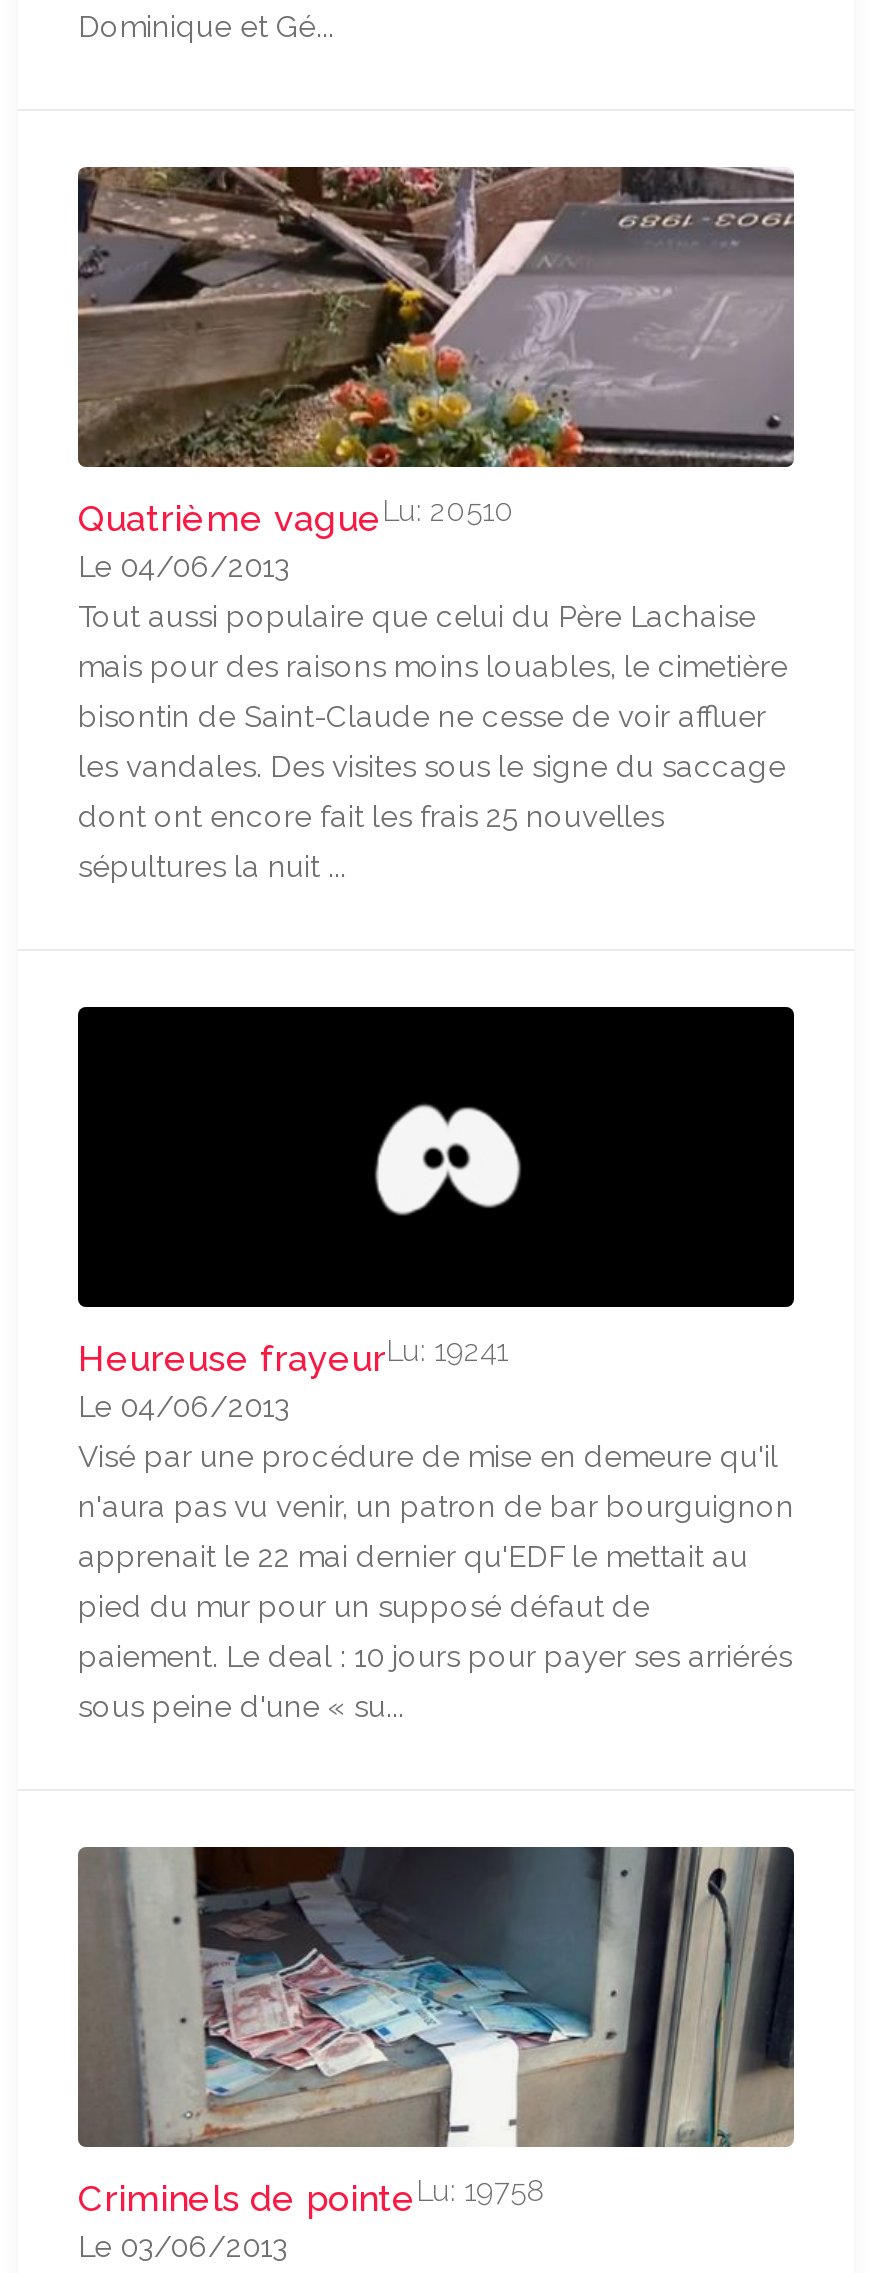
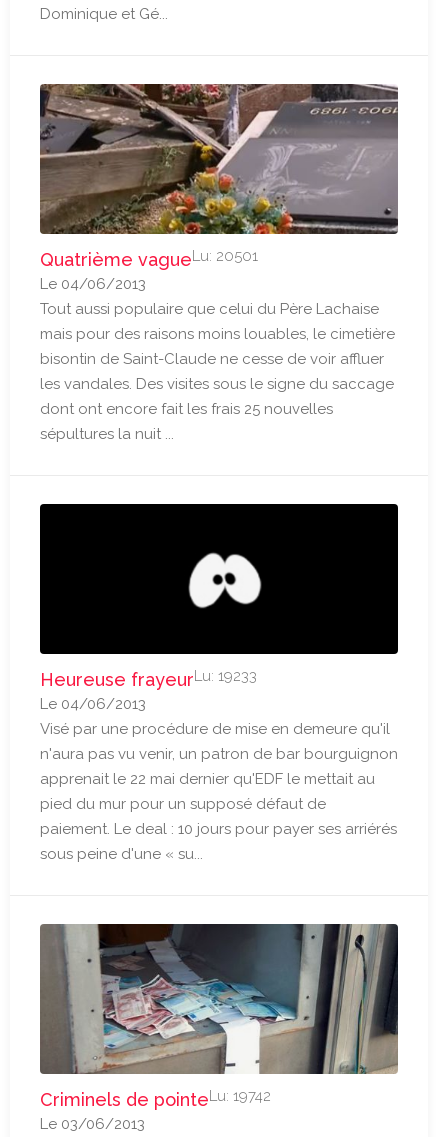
[78,493,514,539] Quatrième vagueLu: 20510 -> [40,247,258,270] Quatrième vagueLu: 20501
[78,1333,508,1379] Heureuse frayeurLu: 19241 -> [40,667,257,690] Heureuse frayeurLu: 19233
[78,2173,546,2219] Criminels de pointeLu: 19758 -> [40,1087,271,1110] Criminels de pointeLu: 19742

